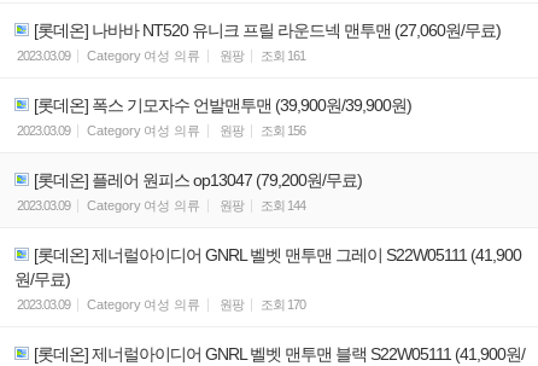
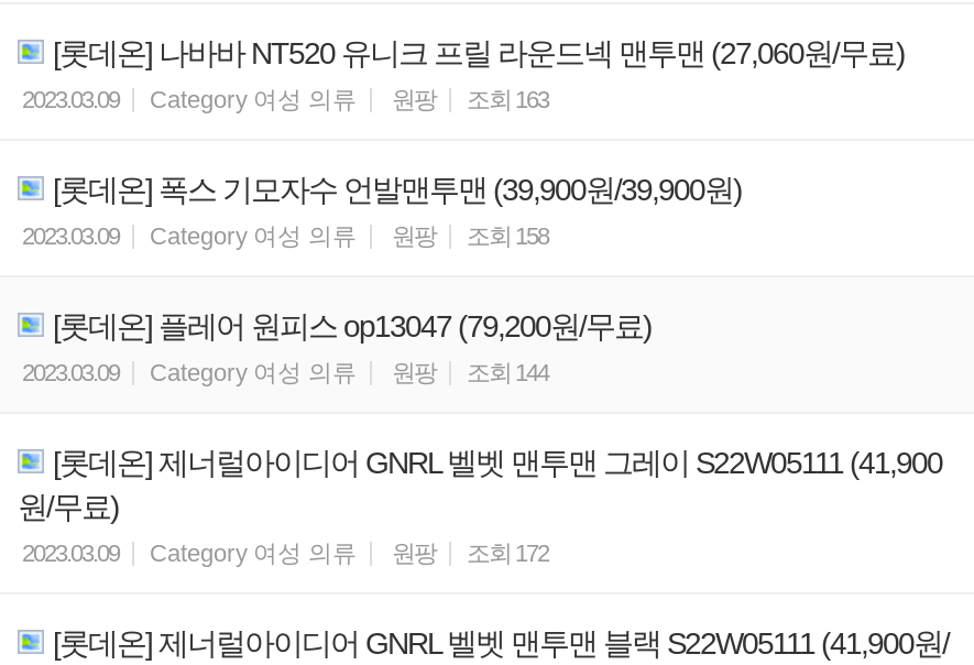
[17,48,305,63] 2023.03.09 Category 여성 의류 원팡 조회 161 -> [22,85,548,112] 2023.03.09 Category 여성 의류 원팡 조회 163
[17,123,305,137] 2023.03.09 Category 여성 의류 원팡 조회 156 -> [22,222,548,248] 2023.03.09 Category 여성 의류 원팡 조회 158
[17,297,305,311] 2023.03.09 Category 여성 의류 원팡 조회 170 -> [22,539,548,565] 2023.03.09 Category 여성 의류 원팡 조회 172

